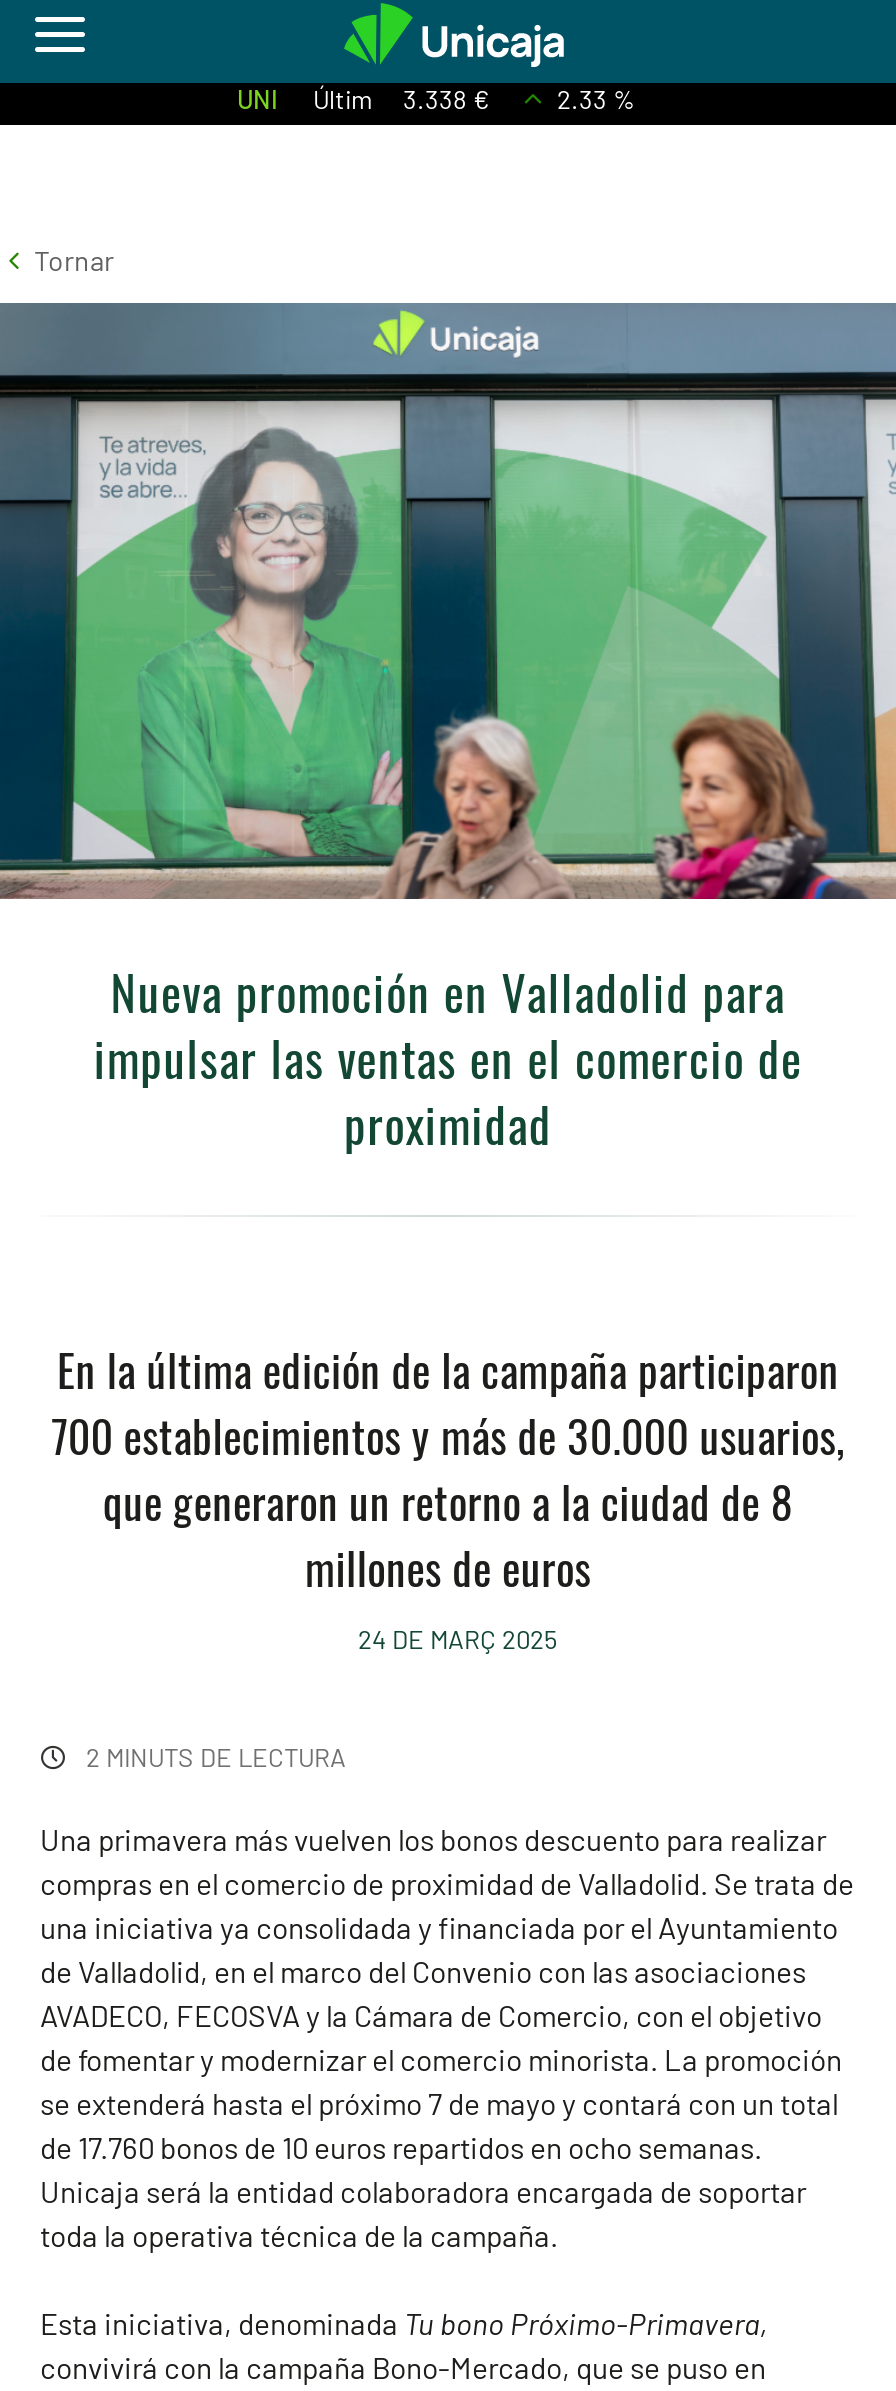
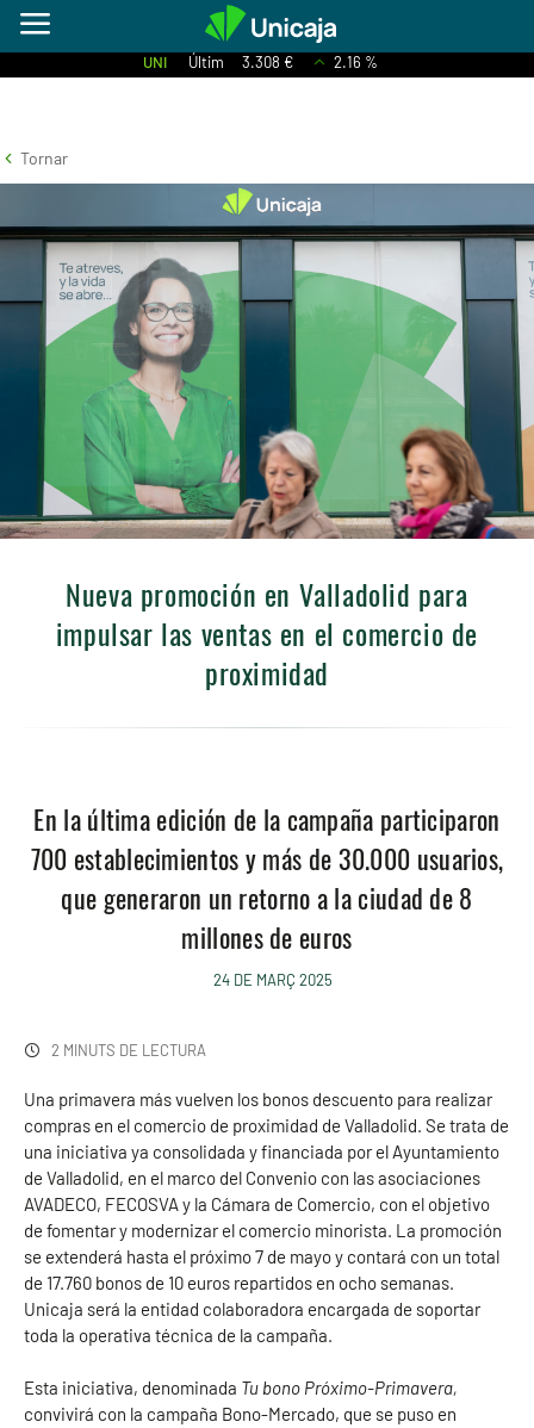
[237,83,489,115] UNI Últim 3.338 € -> [142,52,293,72] UNI Últim 3.308 €
[557,83,635,115] 2.33 % -> [333,52,377,72] 2.16 %

